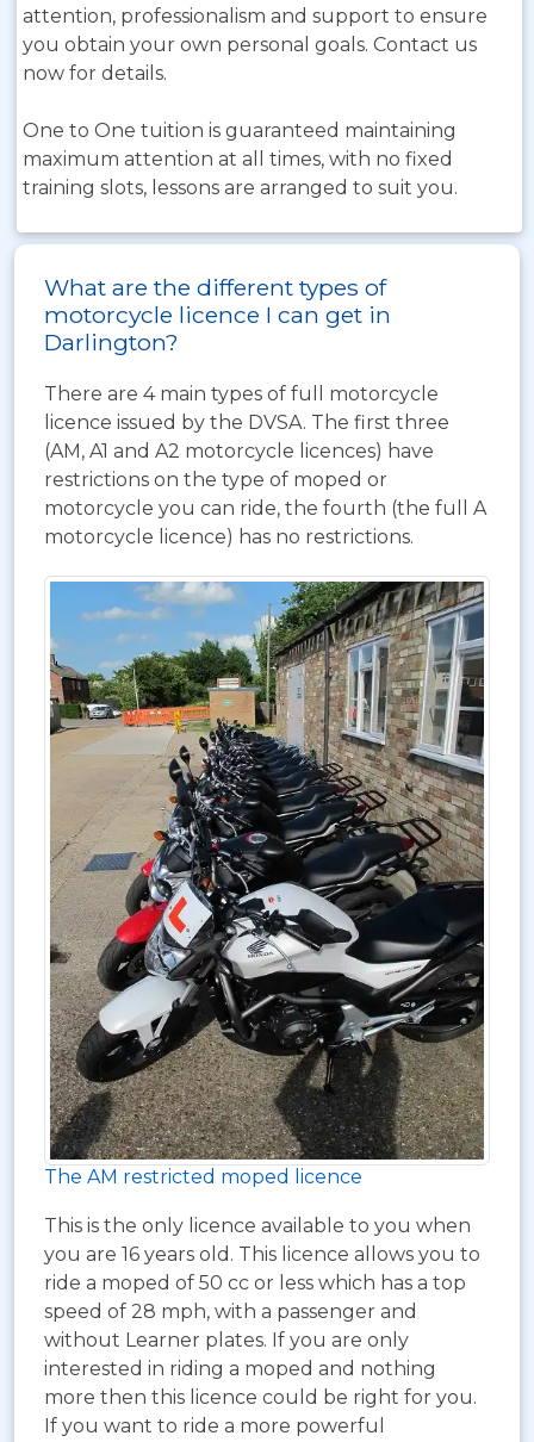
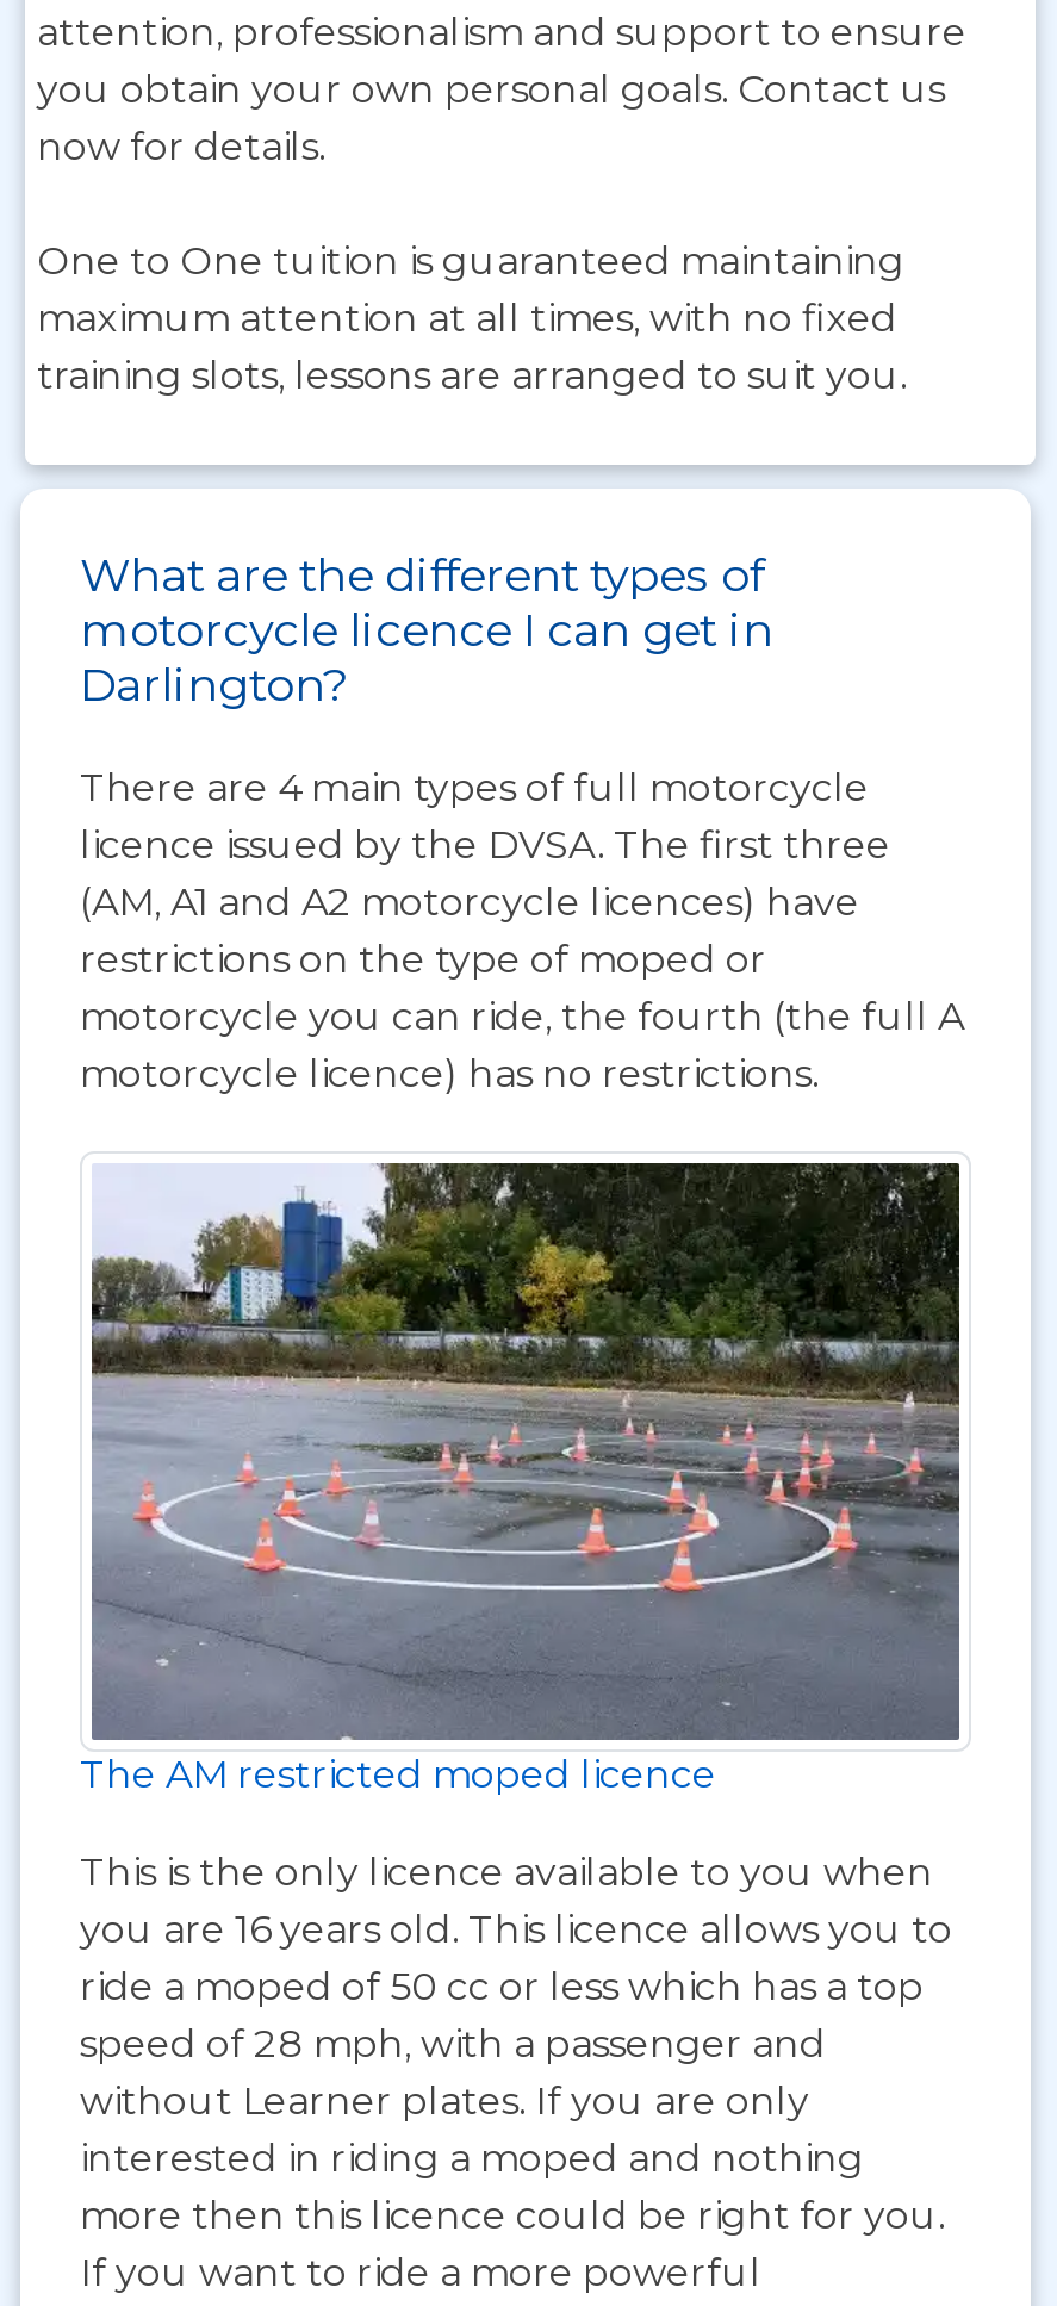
[49,580,485,1160] [image] -> [92,1161,962,1742] [image]

